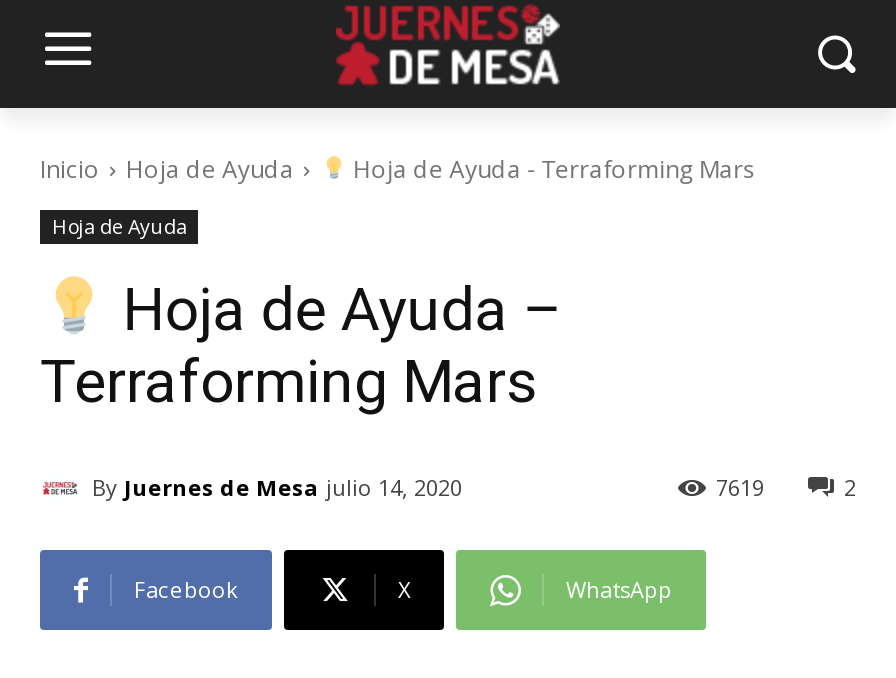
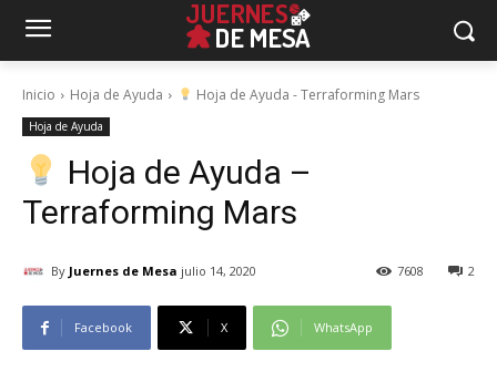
[716,472,764,502] 7619 -> [397,263,424,279] 7608

